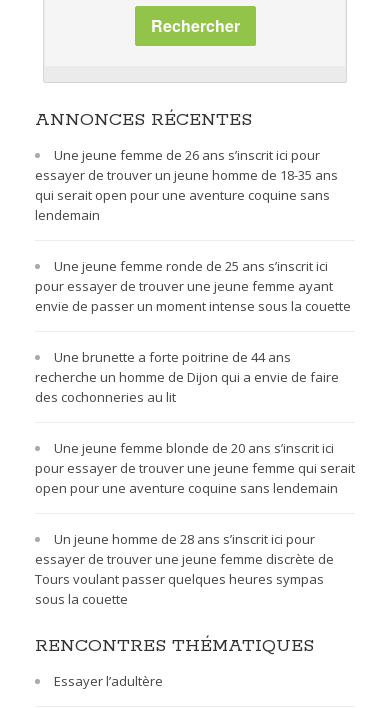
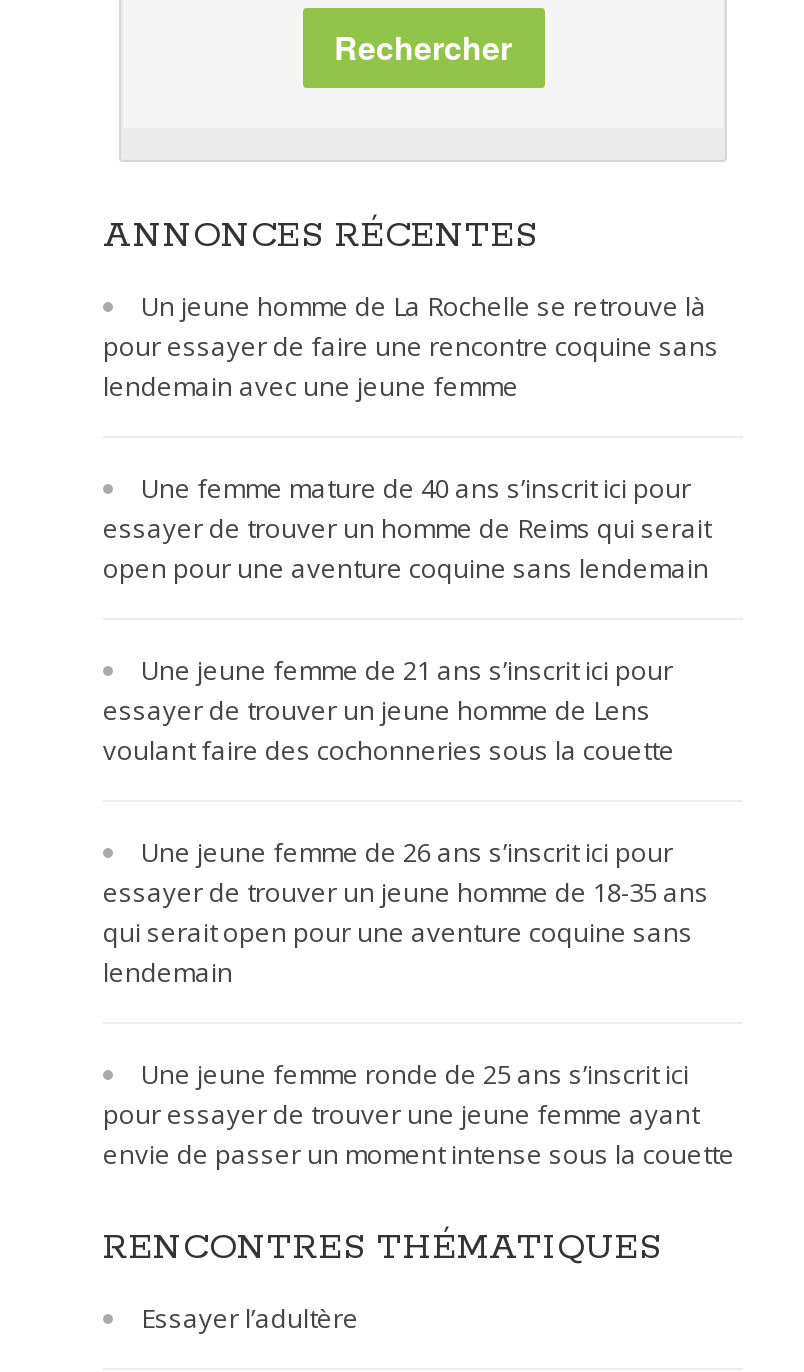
none -> [103,288,719,768] Un jeune homme de La Rochelle se retrouve là | pour essayer de faire une rencontre coquine sans | lendemain avec une jeune femme | Une femme mature de 40 ans s’inscrit ici pour | essayer de trouver un homme de Reims qui serait | Une jeune femme de 21 ans s’inscrit ici pour | essayer de trouver un jeune homme de Lens | voulant faire des cochonneries sous la couette
moved [35,146,351,315] -> [103,834,735,1172]: Une jeune femme de 26 ans s’inscrit ici pour | essayer de trouver un jeune homme de 18-35 ans | qui serait open pour une aventure coquine sans | lendemain | Une jeune femme ronde de 25 ans s’inscrit ici | pour essayer de trouver une jeune femme ayant | envie de passer un moment intense sous la couette
[35,348,355,608] Une brunette a forte poitrine de 44 ans | recherche un homme de Dijon qui a envie de faire | des cochonneries au lit | Une jeune femme blonde de 20 ans s’inscrit ici | pour essayer de trouver une jeune femme qui serait | Un jeune homme de 28 ans s’inscrit ici pour | essayer de trouver une jeune femme discrète de | Tours voulant passer quelques heures sympas | sous la couette -> none
moved [35,479,338,497] -> [103,550,709,586]: open pour une aventure coquine sans lendemain

